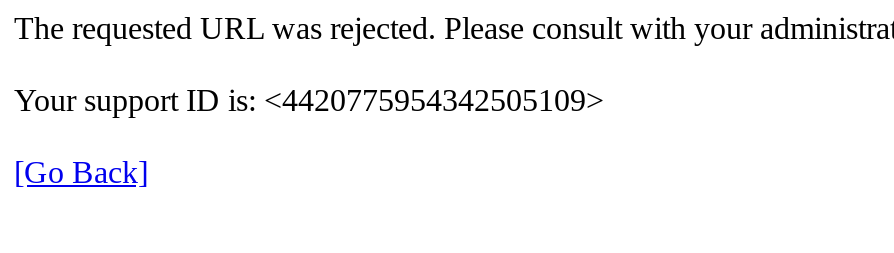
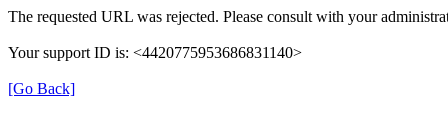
[14,83,604,117] Your support ID is: <4420775954342505109> -> [8,44,302,61] Your support ID is: <4420775953686831140>

